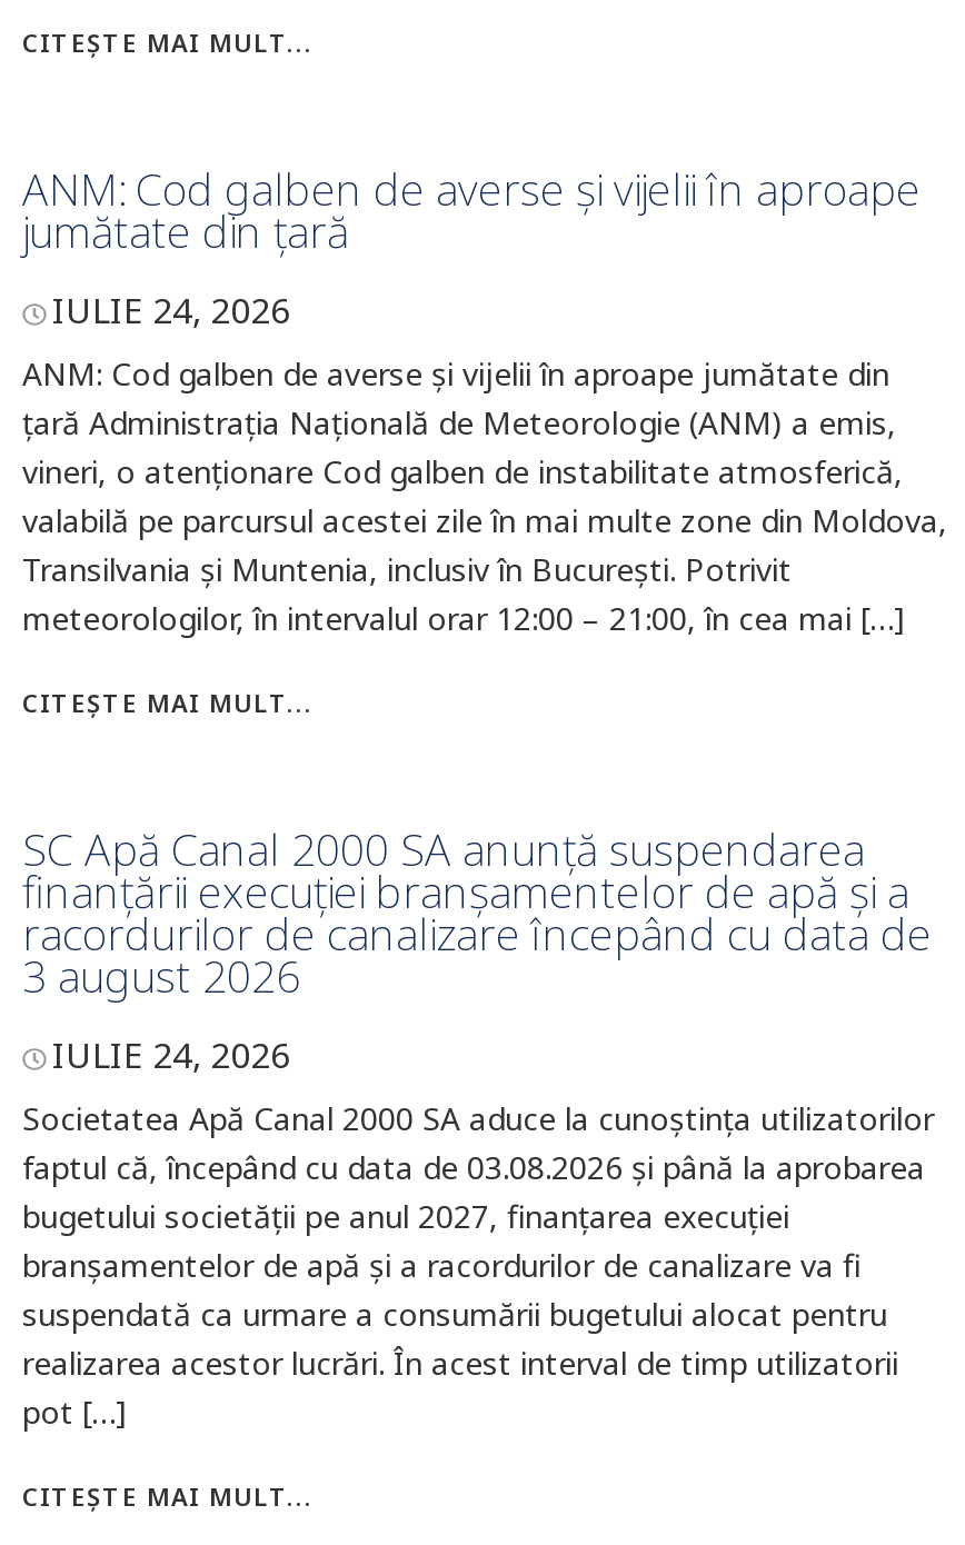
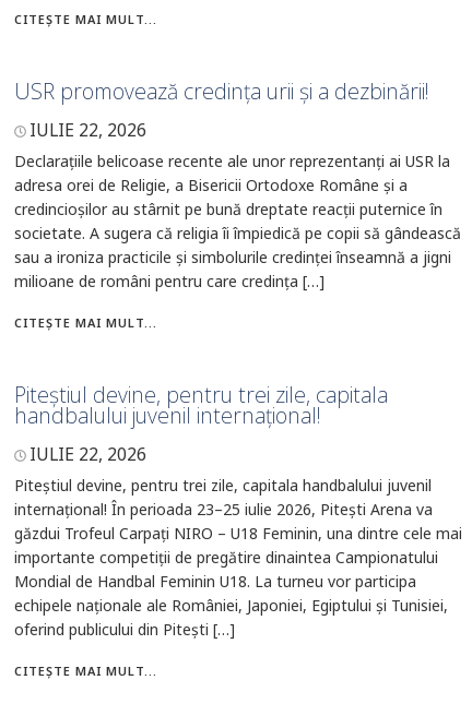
[22,159,947,639] ANM: Cod galben de averse și vijelii în aproape | jumătate din țară | IULIE 24, 2026 | ANM: Cod galben de averse și vijelii în aproape jumătate din | țară Administrația Națională de Meteorologie (ANM) a emis, | vineri, o atenționare Cod galben de instabilitate atmosferică, | valabilă pe parcursul acestei zile în mai multe zone din Moldova, | Transilvania și Muntenia, inclusiv în București. Potrivit | meteorologilor, în intervalul orar 12:00 – 21:00, în cea mai […] -> [14,76,461,291] USR promovează credința urii și a dezbinării! | IULIE 22, 2026 | Declarațiile belicoase recente ale unor reprezentanți ai USR la | adresa orei de Religie, a Bisericii Ortodoxe Române și a | credincioșilor au stârnit pe bună dreptate reacții puternice în | societate. A sugera că religia îi împiedică pe copii să gândească | sau a ironiza practicile și simbolurile credinței înseamnă a jigni | milioane de români pentru care credința […]
[22,819,934,1433] SC Apă Canal 2000 SA anunță suspendarea | finanțării execuţiei branşamentelor de apă şi a | racordurilor de canalizare începând cu data de | 3 august 2026 | IULIE 24, 2026 | Societatea Apă Canal 2000 SA aduce la cunoştinţa utilizatorilor | faptul că, începând cu data de 03.08.2026 şi până la aprobarea | bugetului societăţii pe anul 2027, finanţarea execuţiei | branşamentelor de apă şi a racordurilor de canalizare va fi | suspendată ca urmare a consumării bugetului alocat pentru | realizarea acestor lucrări. În acest interval de timp utilizatorii | pot […] -> [14,379,462,639] Piteștiul devine, pentru trei zile, capitala | handbalului juvenil internațional! | IULIE 22, 2026 | Piteștiul devine, pentru trei zile, capitala handbalului juvenil | internațional! În perioada 23–25 iulie 2026, Pitești Arena va | găzdui Trofeul Carpați NIRO – U18 Feminin, una dintre cele mai | importante competiții de pregătire dinaintea Campionatului | Mondial de Handbal Feminin U18. La turneu vor participa | echipele naționale ale României, Japoniei, Egiptului și Tunisiei, | oferind publicului din Pitești […]

